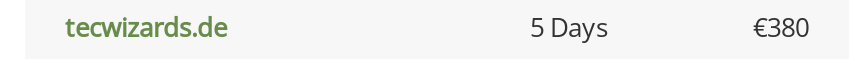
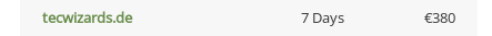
[530,9,608,45] 5 Days -> [300,8,344,27] 7 Days

